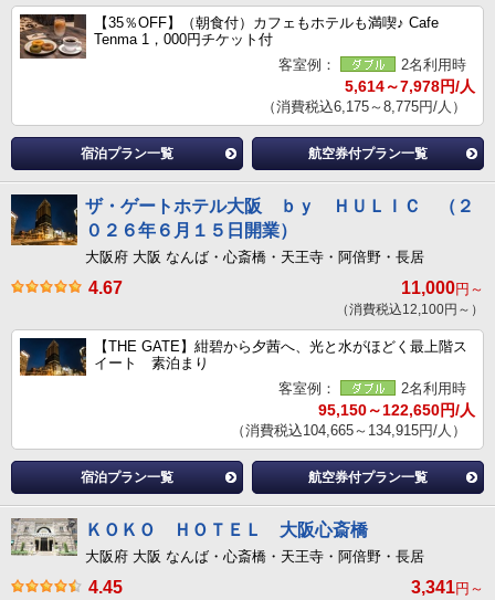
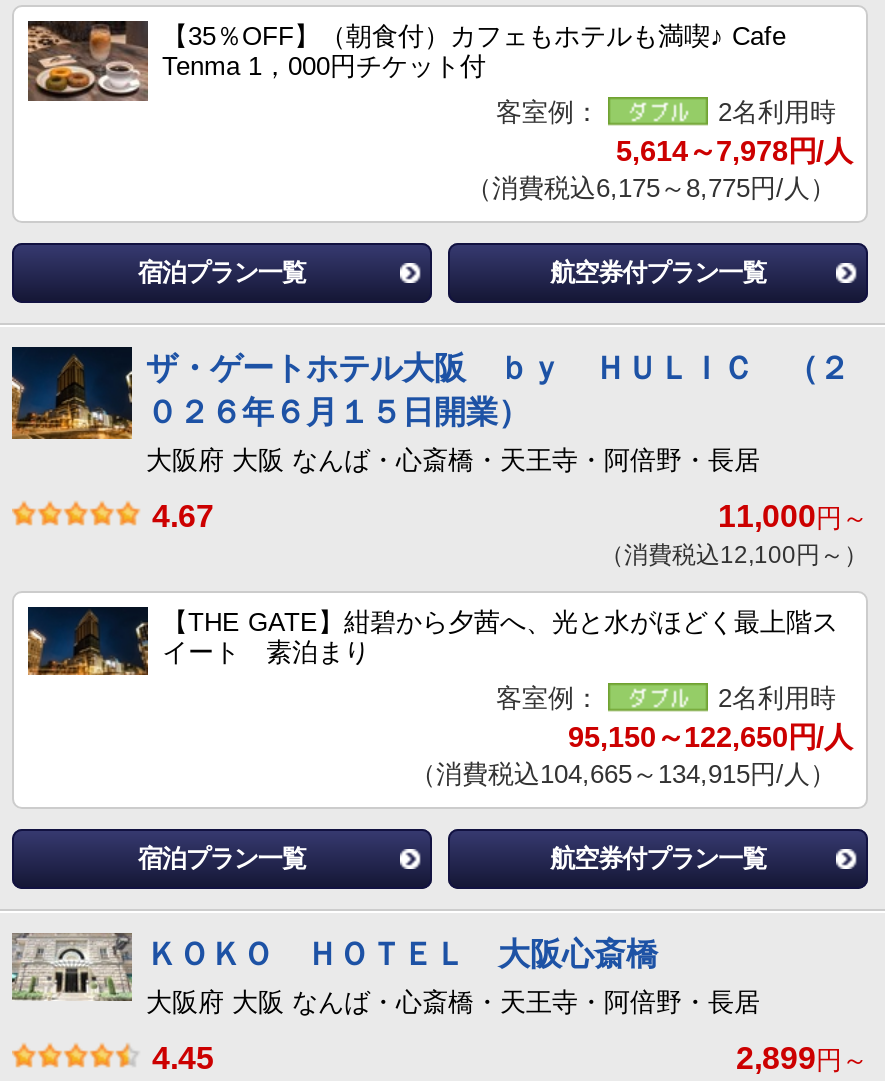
[411,578,484,597] 3,341円～ -> [736,1042,868,1076] 2,899円～

